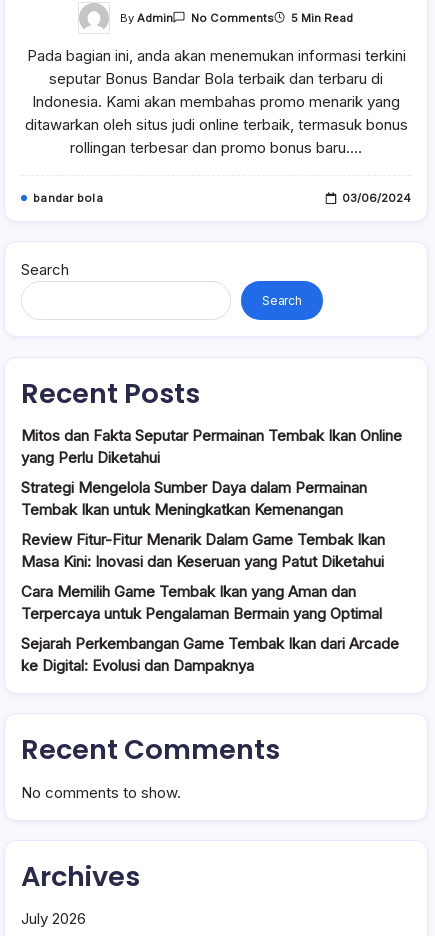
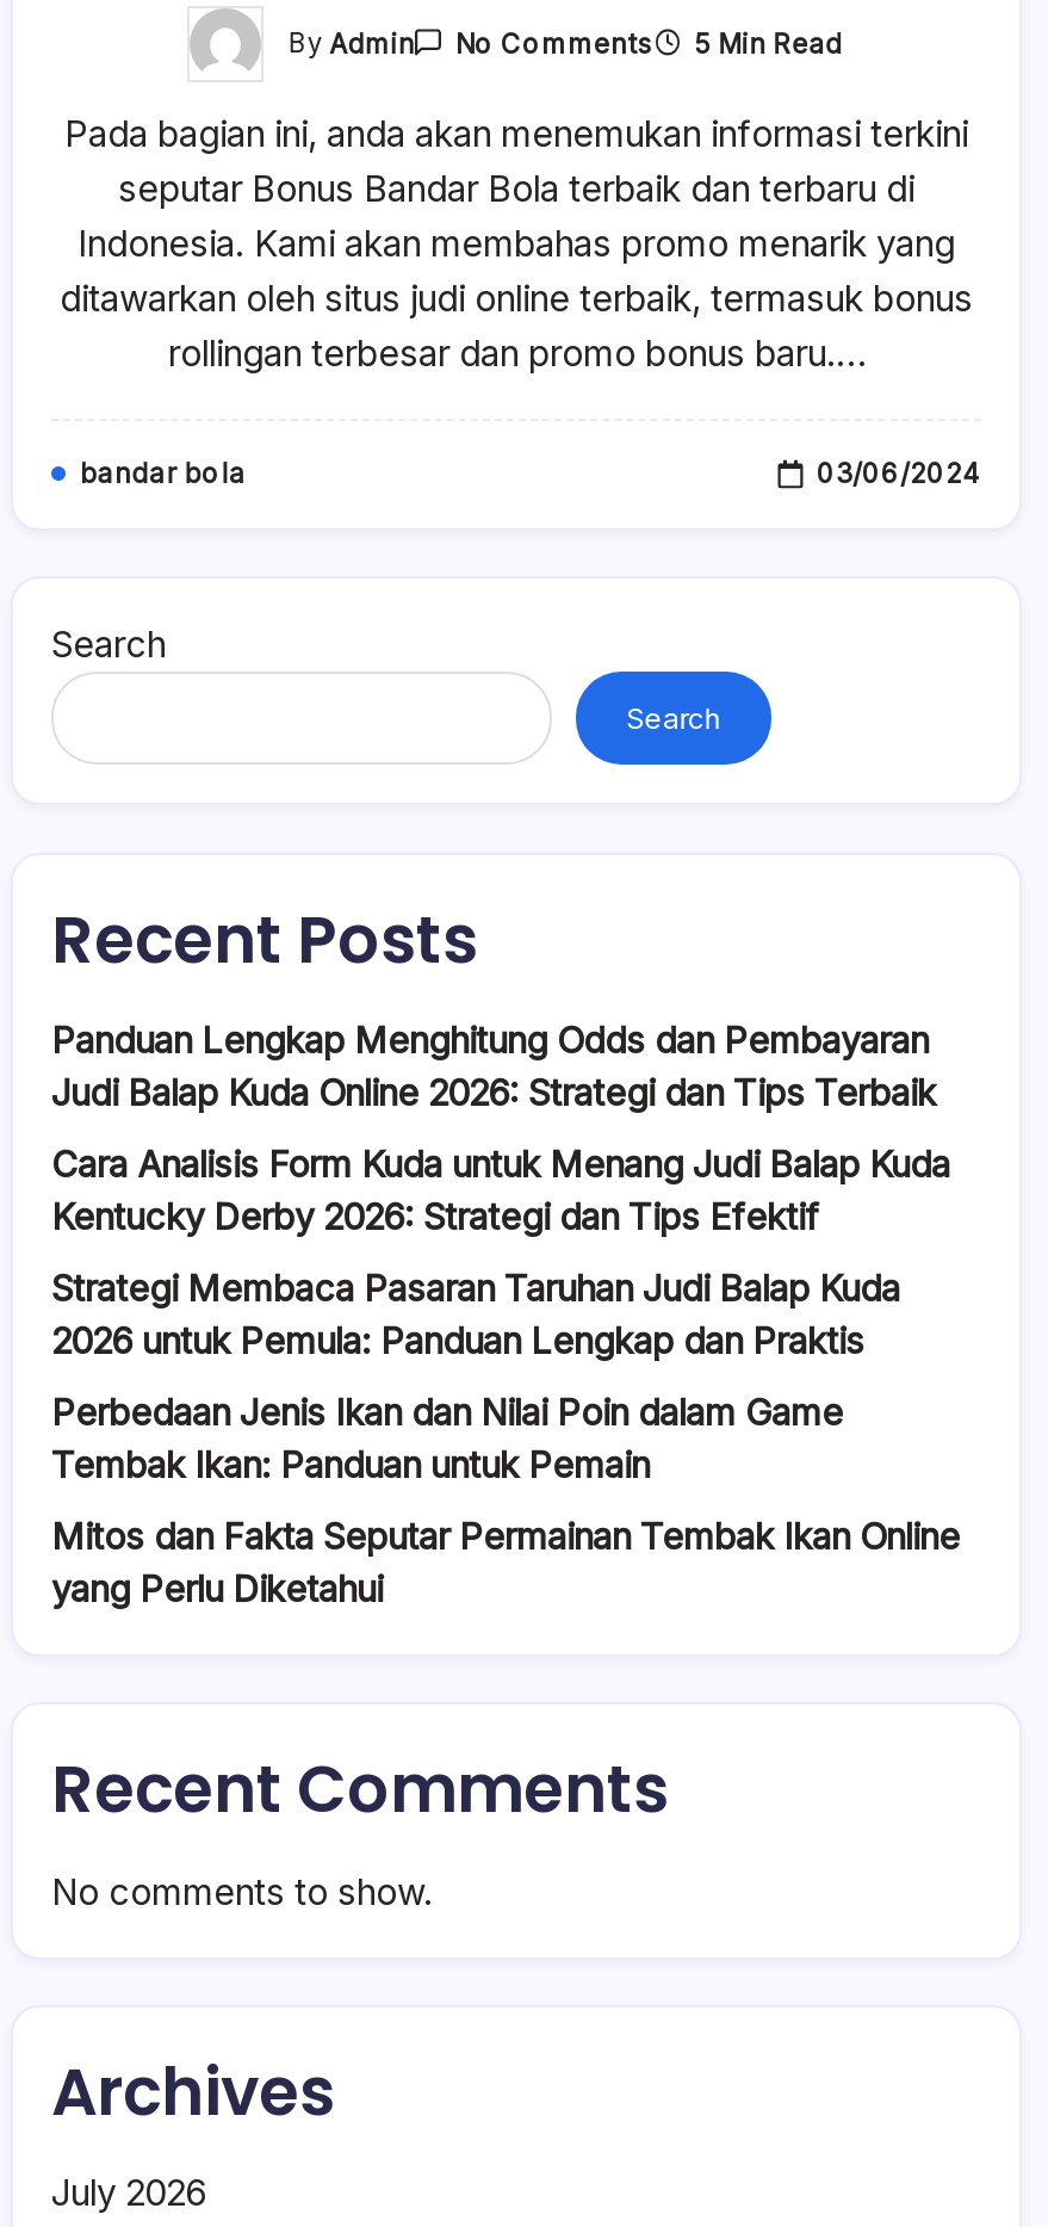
none -> [51,1017,950,1486] Panduan Lengkap Menghitung Odds dan Pembayaran | Judi Balap Kuda Online 2026: Strategi dan Tips Terbaik | Cara Analisis Form Kuda untuk Menang Judi Balap Kuda | Kentucky Derby 2026: Strategi dan Tips Efektif | Strategi Membaca Pasaran Taruhan Judi Balap Kuda | 2026 untuk Pemula: Panduan Lengkap dan Praktis | Perbedaan Jenis Ikan dan Nilai Poin dalam Game | Tembak Ikan: Panduan untuk Pemain
moved [21,426,402,467] -> [51,1513,960,1611]: Mitos dan Fakta Seputar Permainan Tembak Ikan Online | yang Perlu Diketahui
[21,478,399,675] Strategi Mengelola Sumber Daya dalam Permainan | Tembak Ikan untuk Meningkatkan Kemenangan | Review Fitur-Fitur Menarik Dalam Game Tembak Ikan | Masa Kini: Inovasi dan Keseruan yang Patut Diketahui | Cara Memilih Game Tembak Ikan yang Aman dan | Terpercaya untuk Pengalaman Bermain yang Optimal | Sejarah Perkembangan Game Tembak Ikan dari Arcade | ke Digital: Evolusi dan Dampaknya -> none

